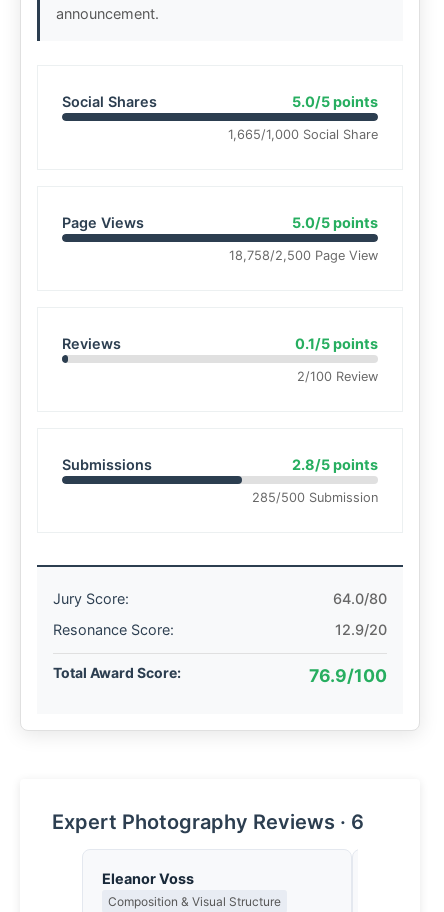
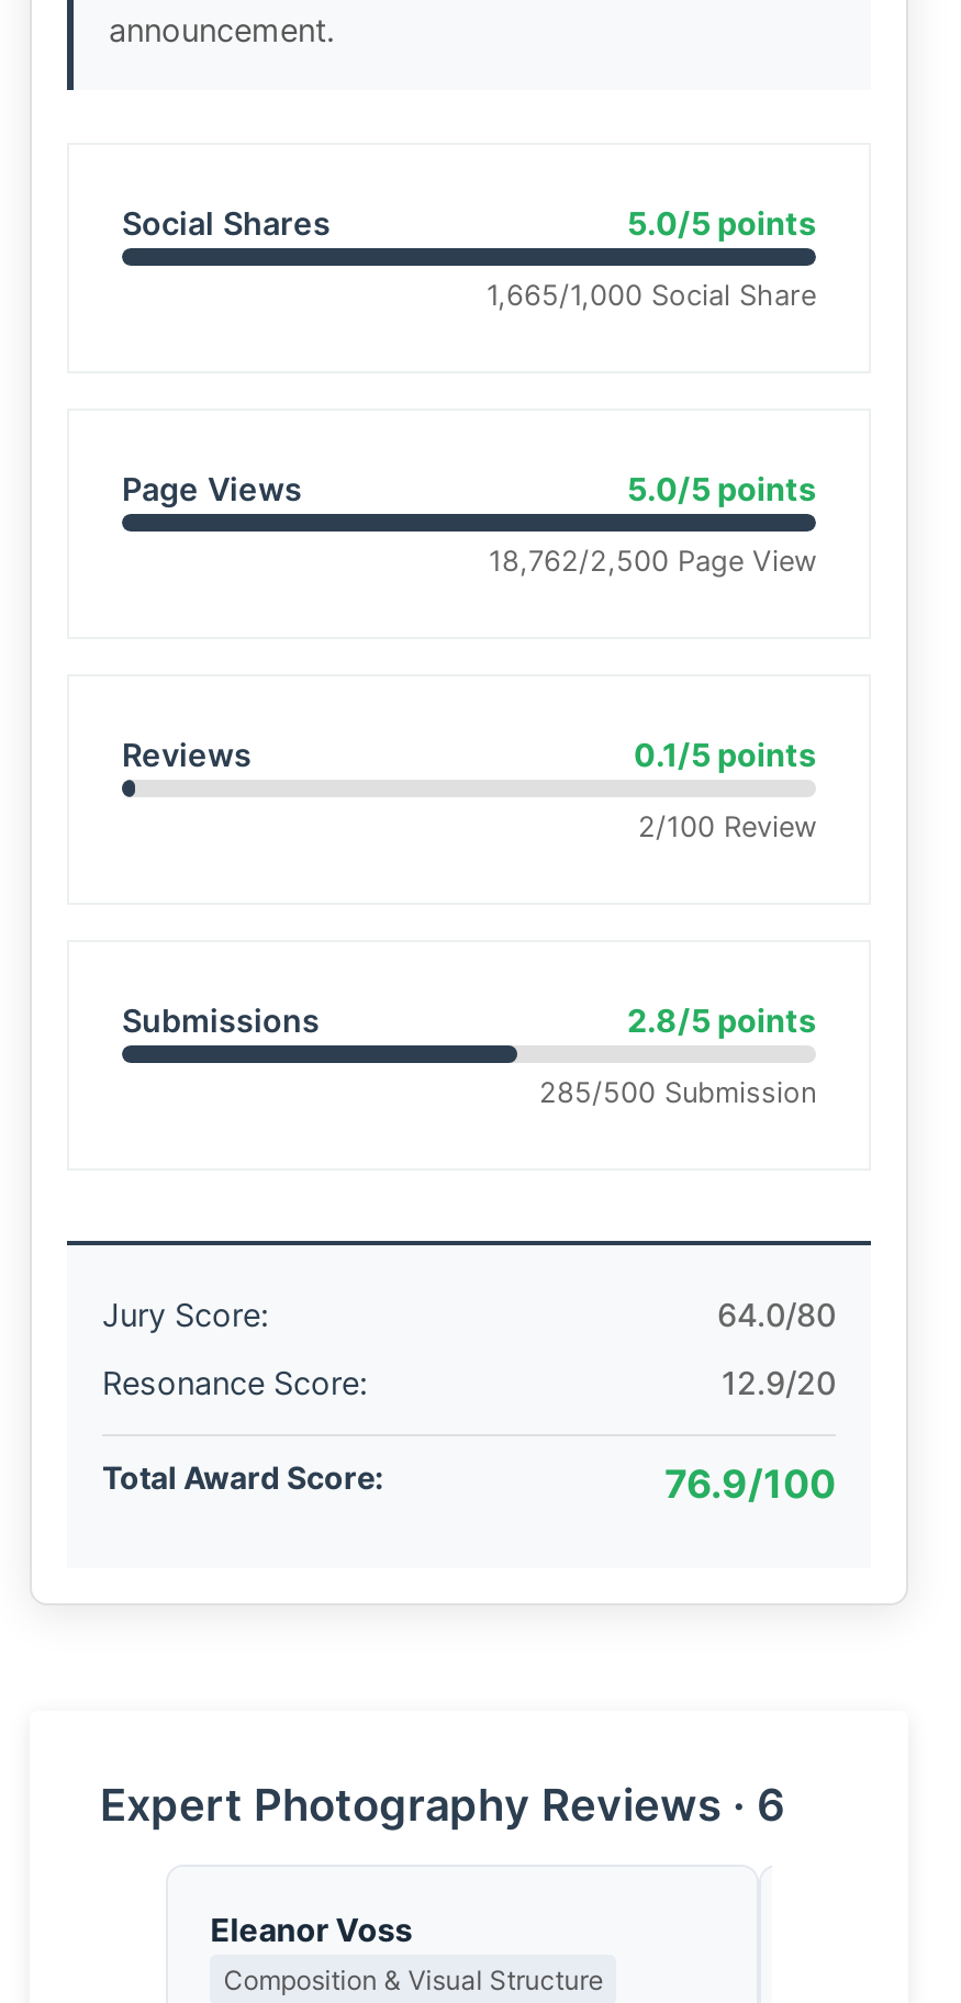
[229,248,378,263] 18,758/2,500 Page View -> [489,544,816,577] 18,762/2,500 Page View

